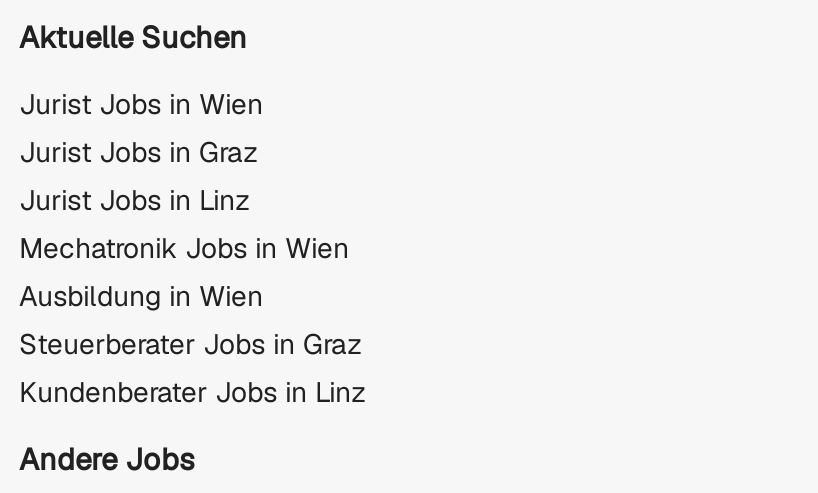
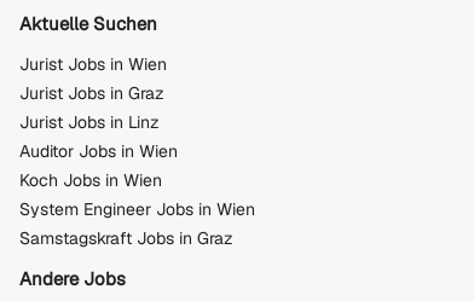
[19,230,367,410] Mechatronik Jobs in Wien | Ausbildung in Wien | Steuerberater Jobs in Graz | Kundenberater Jobs in Linz -> [19,140,255,249] Auditor Jobs in Wien | Koch Jobs in Wien | System Engineer Jobs in Wien | Samstagskraft Jobs in Graz

